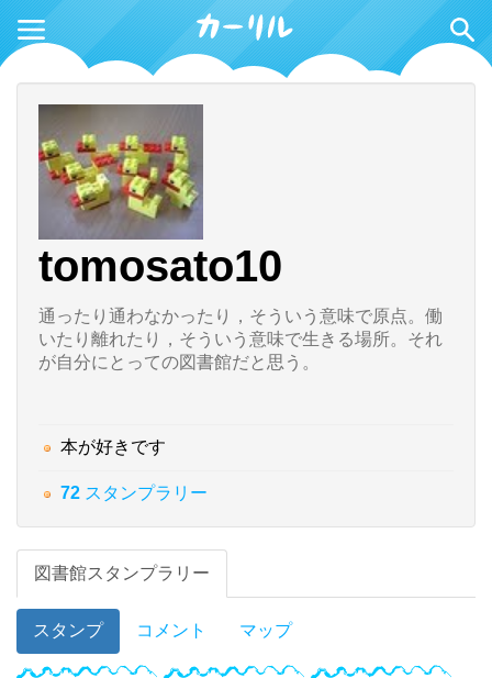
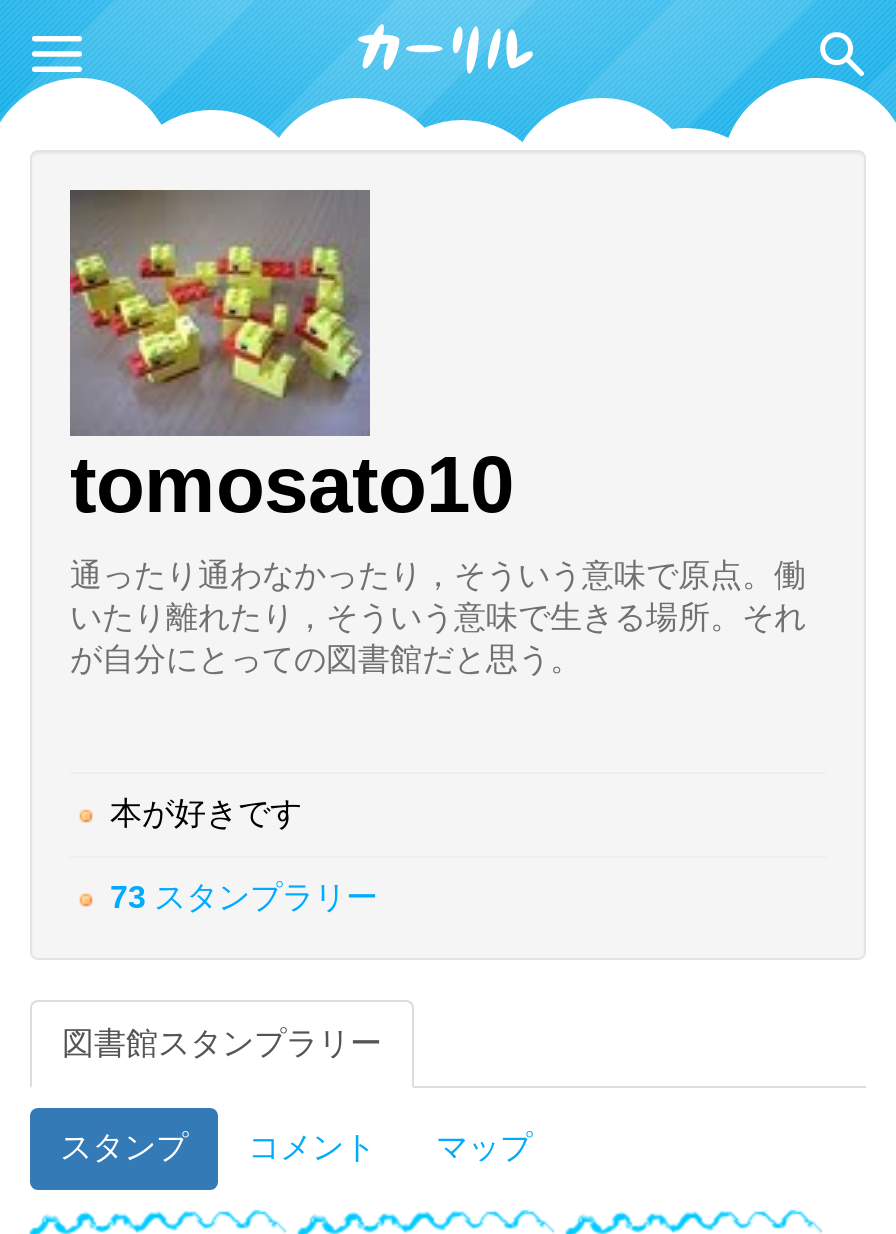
[60,484,208,502] 72スタンプラリー -> [110,880,378,914] 73スタンプラリー

